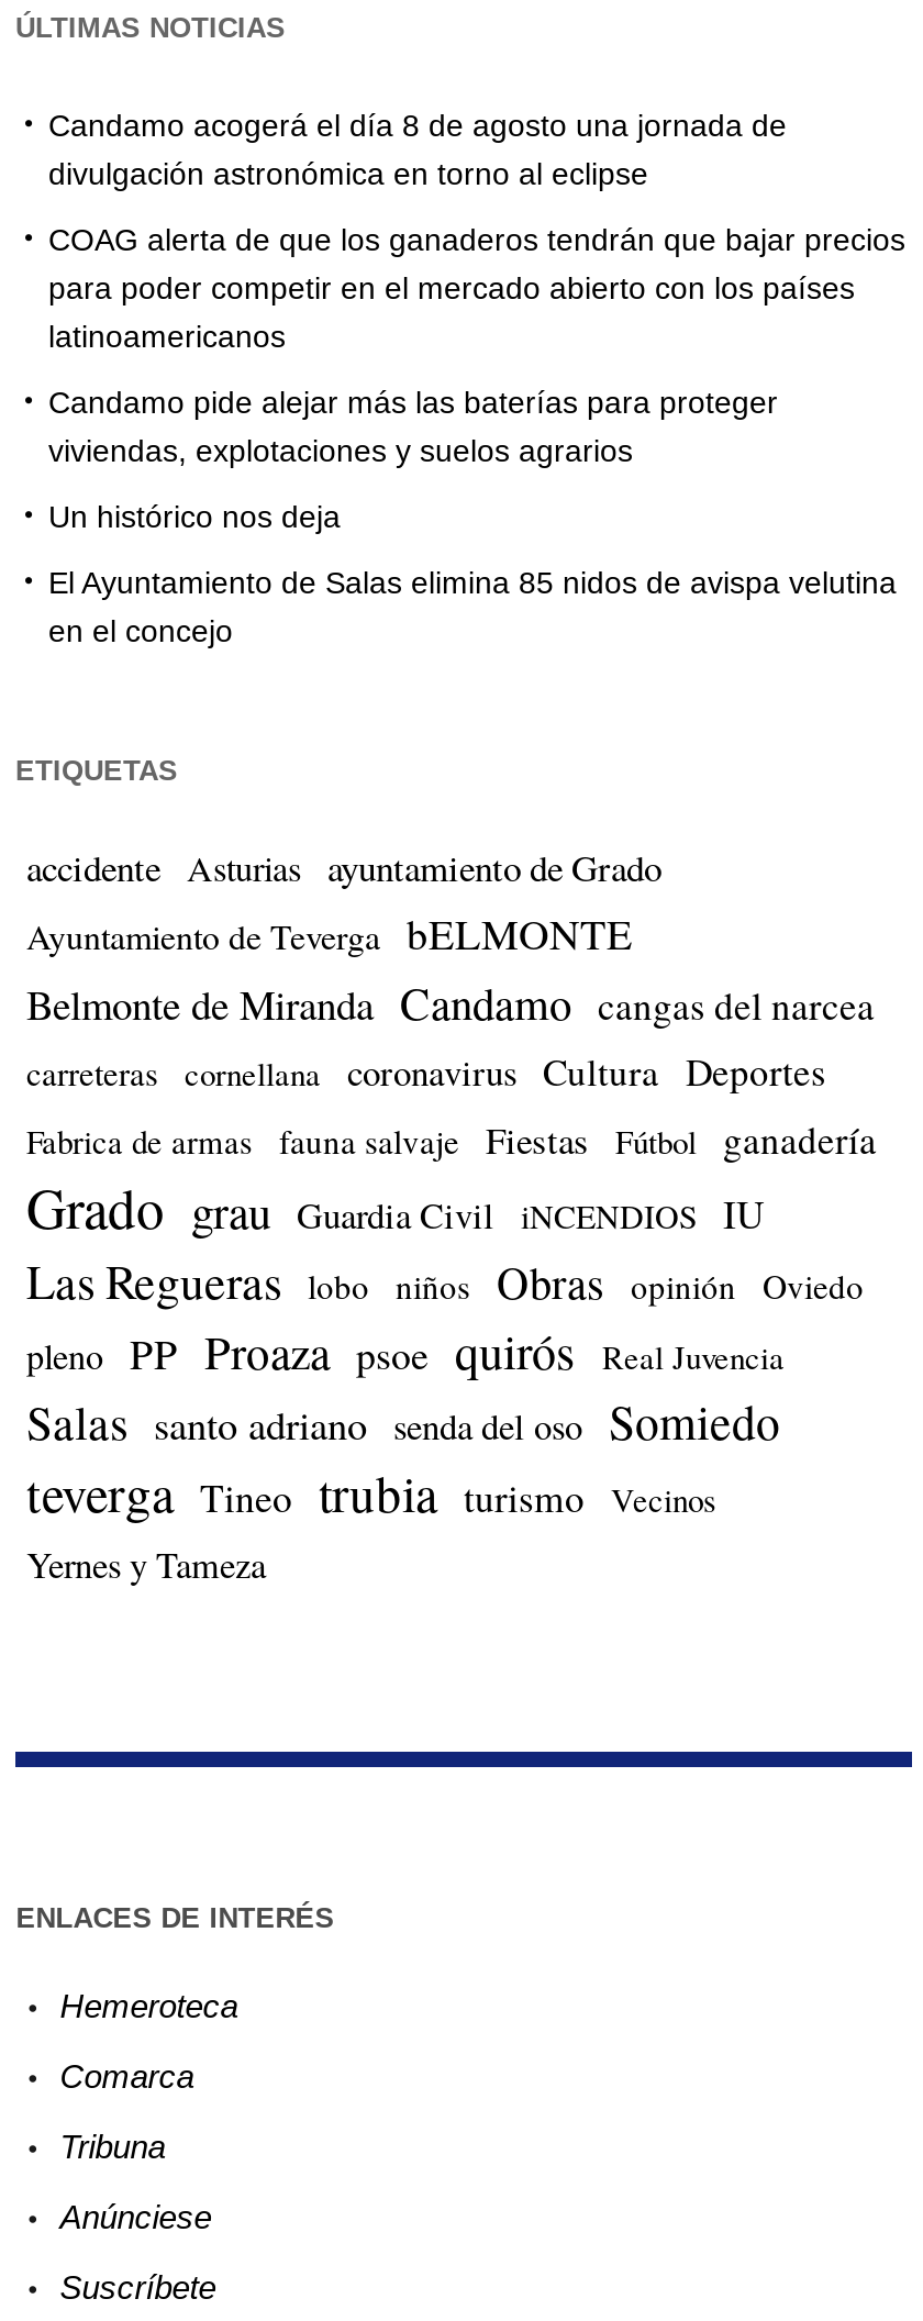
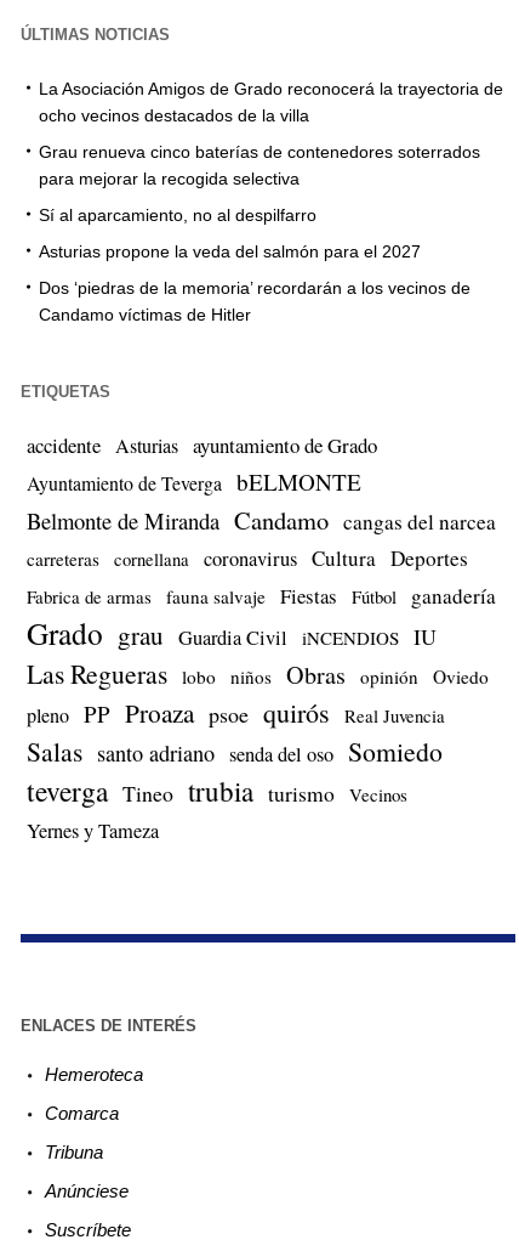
[48,107,787,191] Candamo acogerá el día 8 de agosto una jornada de | divulgación astronómica en torno al eclipse -> [39,79,503,125] La Asociación Amigos de Grado reconocerá la trayectoria de | ocho vecinos destacados de la villa
[48,221,905,353] COAG alerta de que los ganaderos tendrán que bajar precios | para poder competir en el mercado abierto con los países | latinoamericanos -> [39,142,480,188] Grau renueva cinco baterías de contenedores soterrados | para mejorar la recogida selectiva
[48,384,778,467] Candamo pide alejar más las baterías para proteger | viviendas, explotaciones y suelos agrarios -> [39,205,316,224] Sí al aparcamiento, no al despilfarro
[48,498,341,533] Un histórico nos deja -> [39,241,421,261] Asturias propone la veda del salmón para el 2027
[48,564,897,648] El Ayuntamiento de Salas elimina 85 nidos de avispa velutina | en el concejo -> [39,278,470,324] Dos ‘piedras de la memoria’ recordarán a los vecinos de | Candamo víctimas de Hitler

